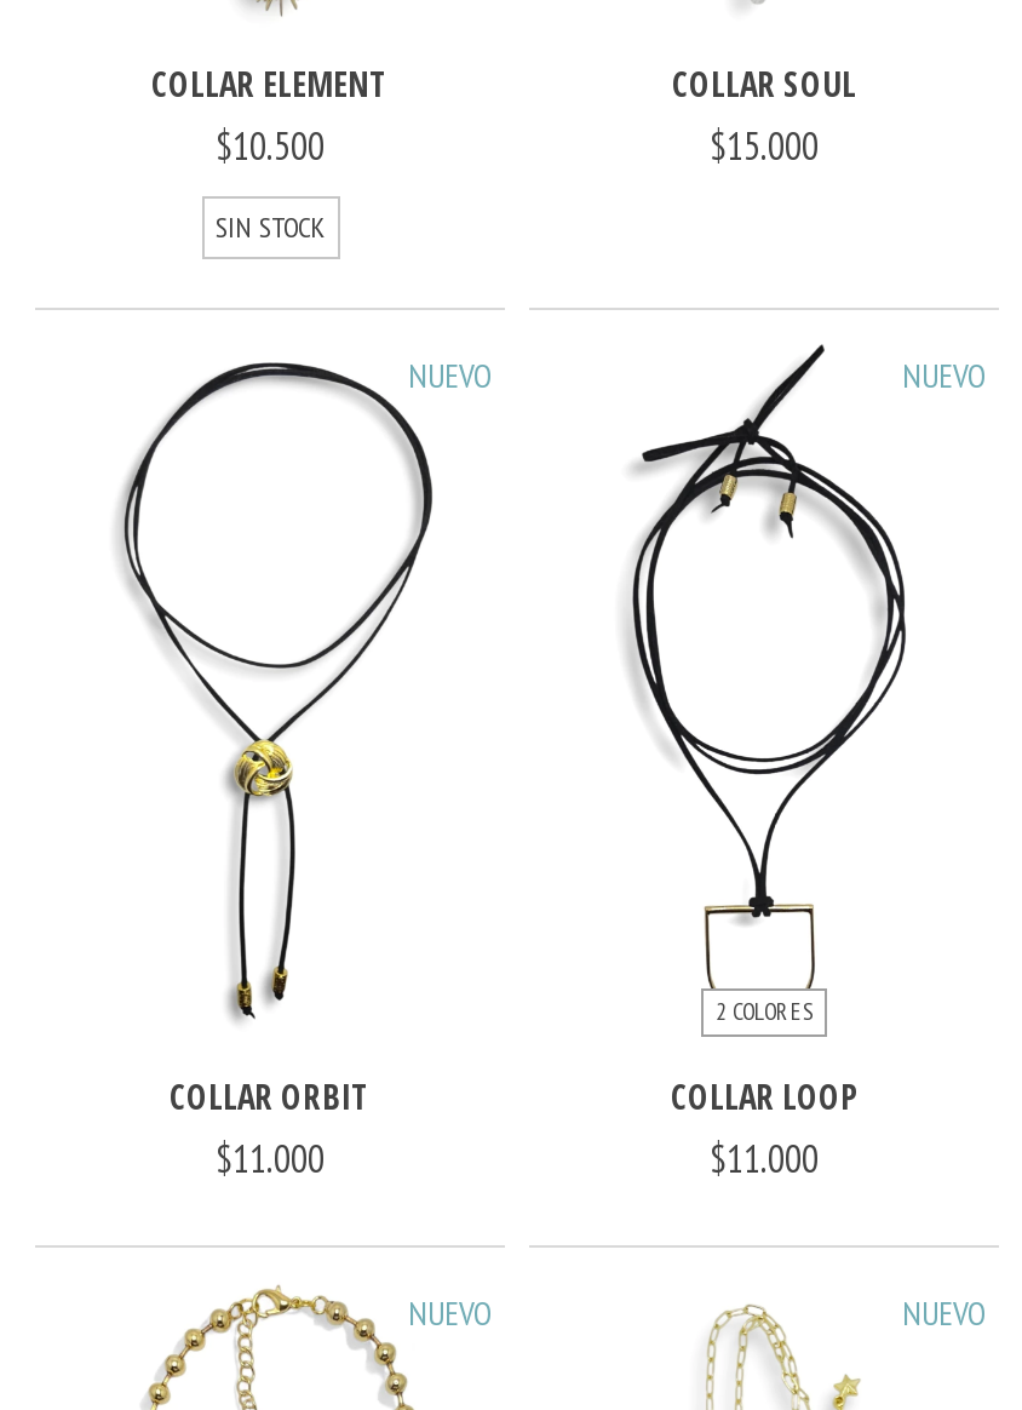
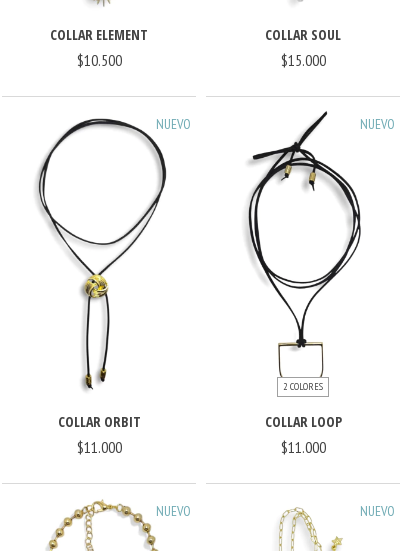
[216,208,325,244] SIN STOCK -> none

